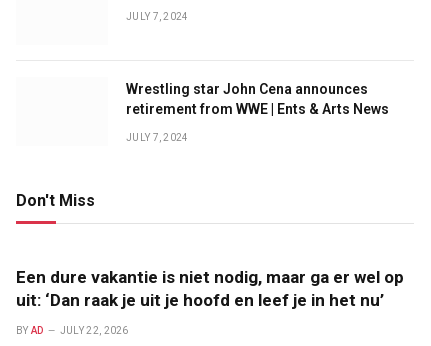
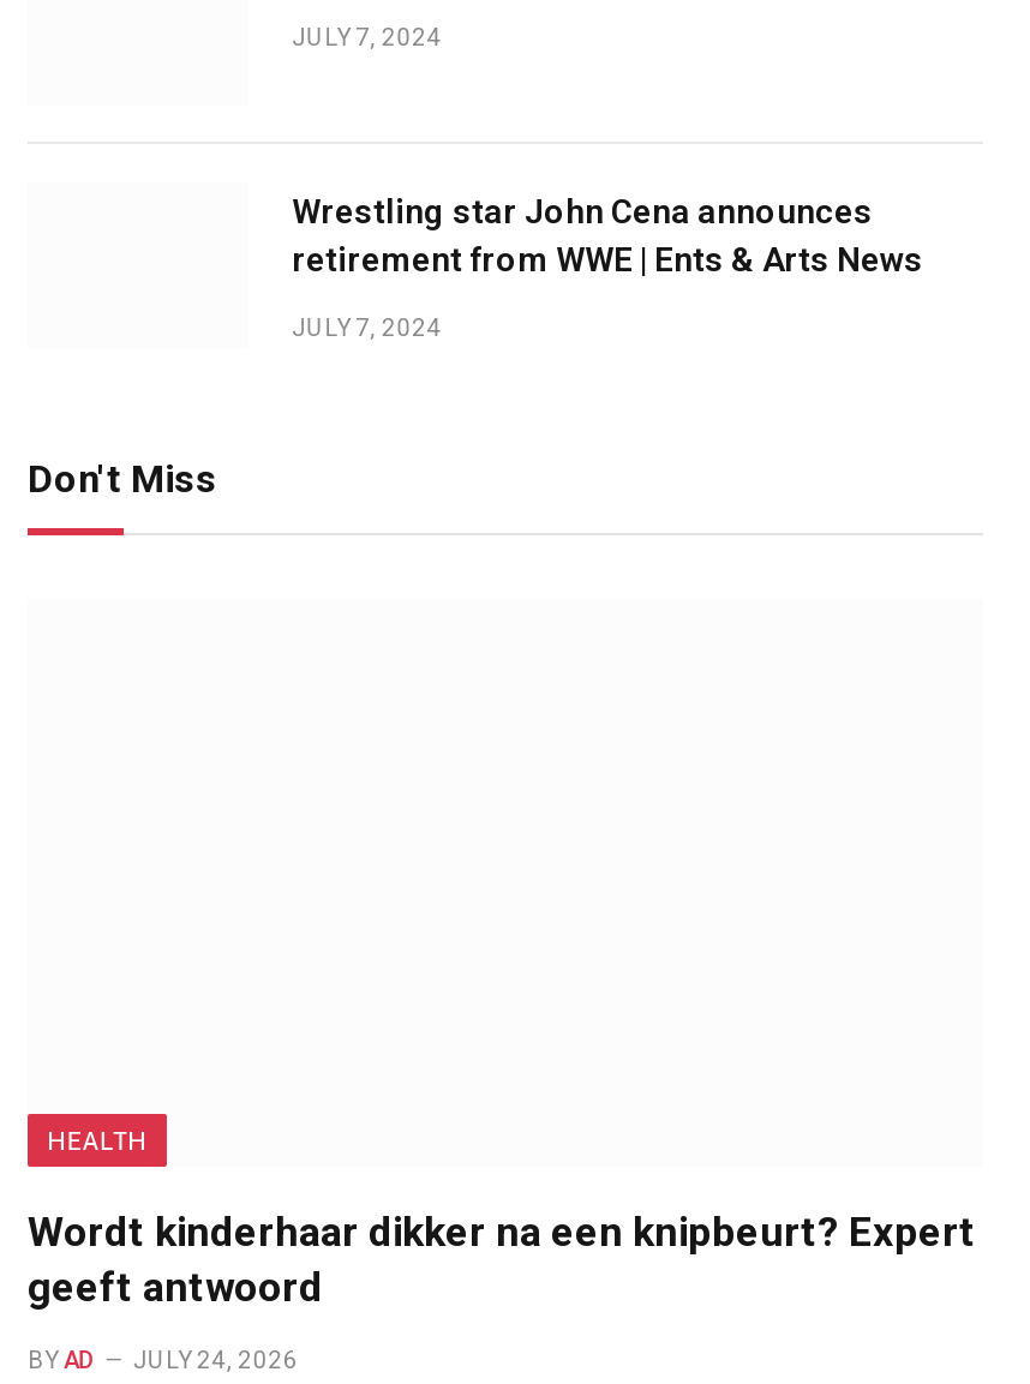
[16,267,404,310] Een dure vakantie is niet nodig, maar ga er wel op | uit: ‘Dan raak je uit je hoofd en leef je in het nu’ -> [28,1125,976,1310] HEALTH | Wordt kinderhaar dikker na een knipbeurt? Expert | geeft antwoord
[16,325,129,336] BY AD JULY 22, 2026 -> [28,1346,298,1372] BY AD JULY 24, 2026

